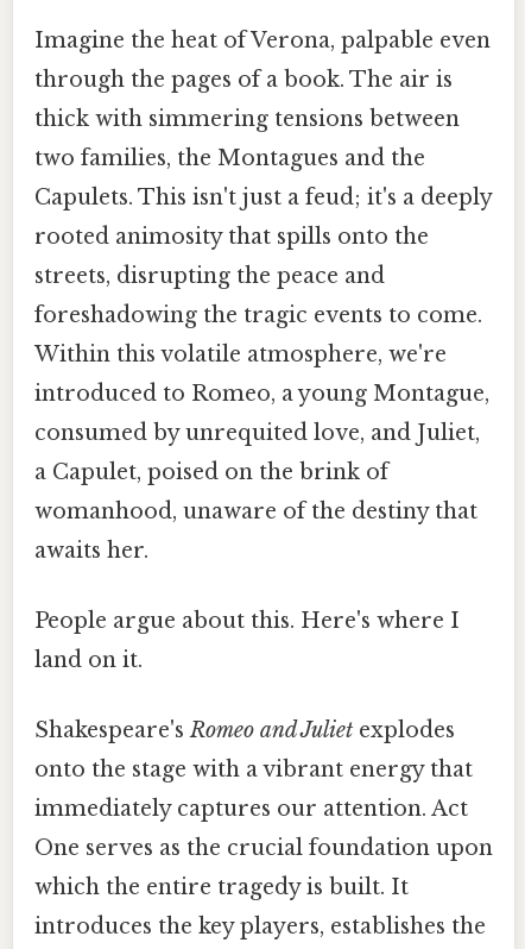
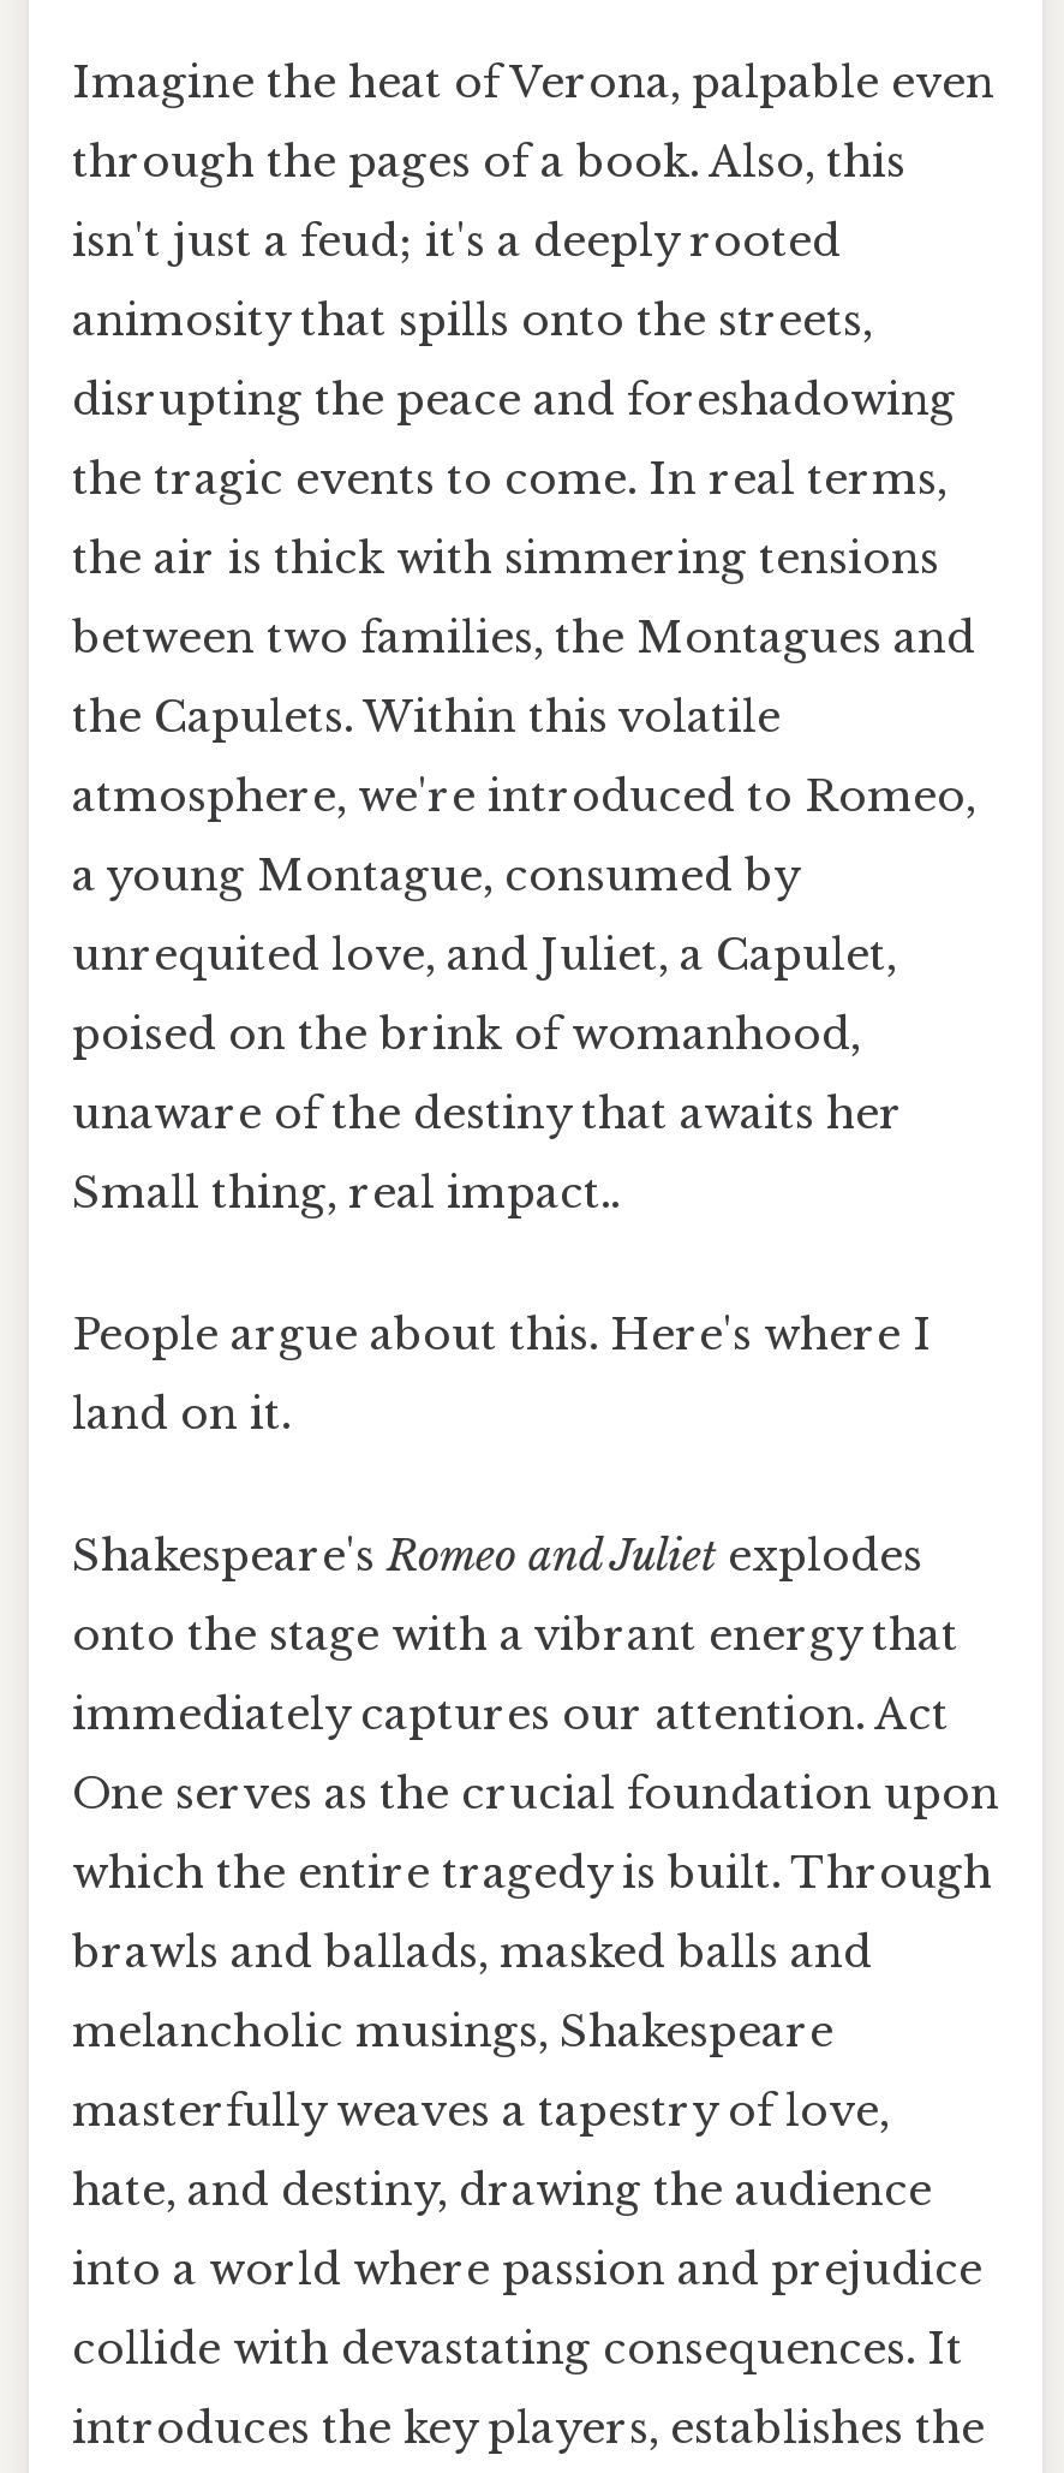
[34,66,492,563] through the pages of a book. The air is | thick with simmering tensions between | two families, the Montagues and the | Capulets. This isn't just a feud; it's a deeply | rooted animosity that spills onto the | streets, disrupting the peace and | foreshadowing the tragic events to come. | Within this volatile atmosphere, we're | introduced to Romeo, a young Montague, | consumed by unrequited love, and Juliet, | a Capulet, poised on the brink of | womanhood, unaware of the destiny that | awaits her. -> [72,135,975,1219] through the pages of a book. Also, this | isn't just a feud; it's a deeply rooted | animosity that spills onto the streets, | disrupting the peace and foreshadowing | the tragic events to come. In real terms, | the air is thick with simmering tensions | between two families, the Montagues and | the Capulets. Within this volatile | atmosphere, we're introduced to Romeo, | a young Montague, consumed by | unrequited love, and Juliet, a Capulet, | poised on the brink of womanhood, | unaware of the destiny that awaits her | Small thing, real impact..
[34,874,409,901] which the entire tragedy is built. It -> [72,1848,992,2376] which the entire tragedy is built. Through | brawls and ballads, masked balls and | melancholic musings, Shakespeare | masterfully weaves a tapestry of love, | hate, and destiny, drawing the audience | into a world where passion and prejudice | collide with devastating consequences. It

